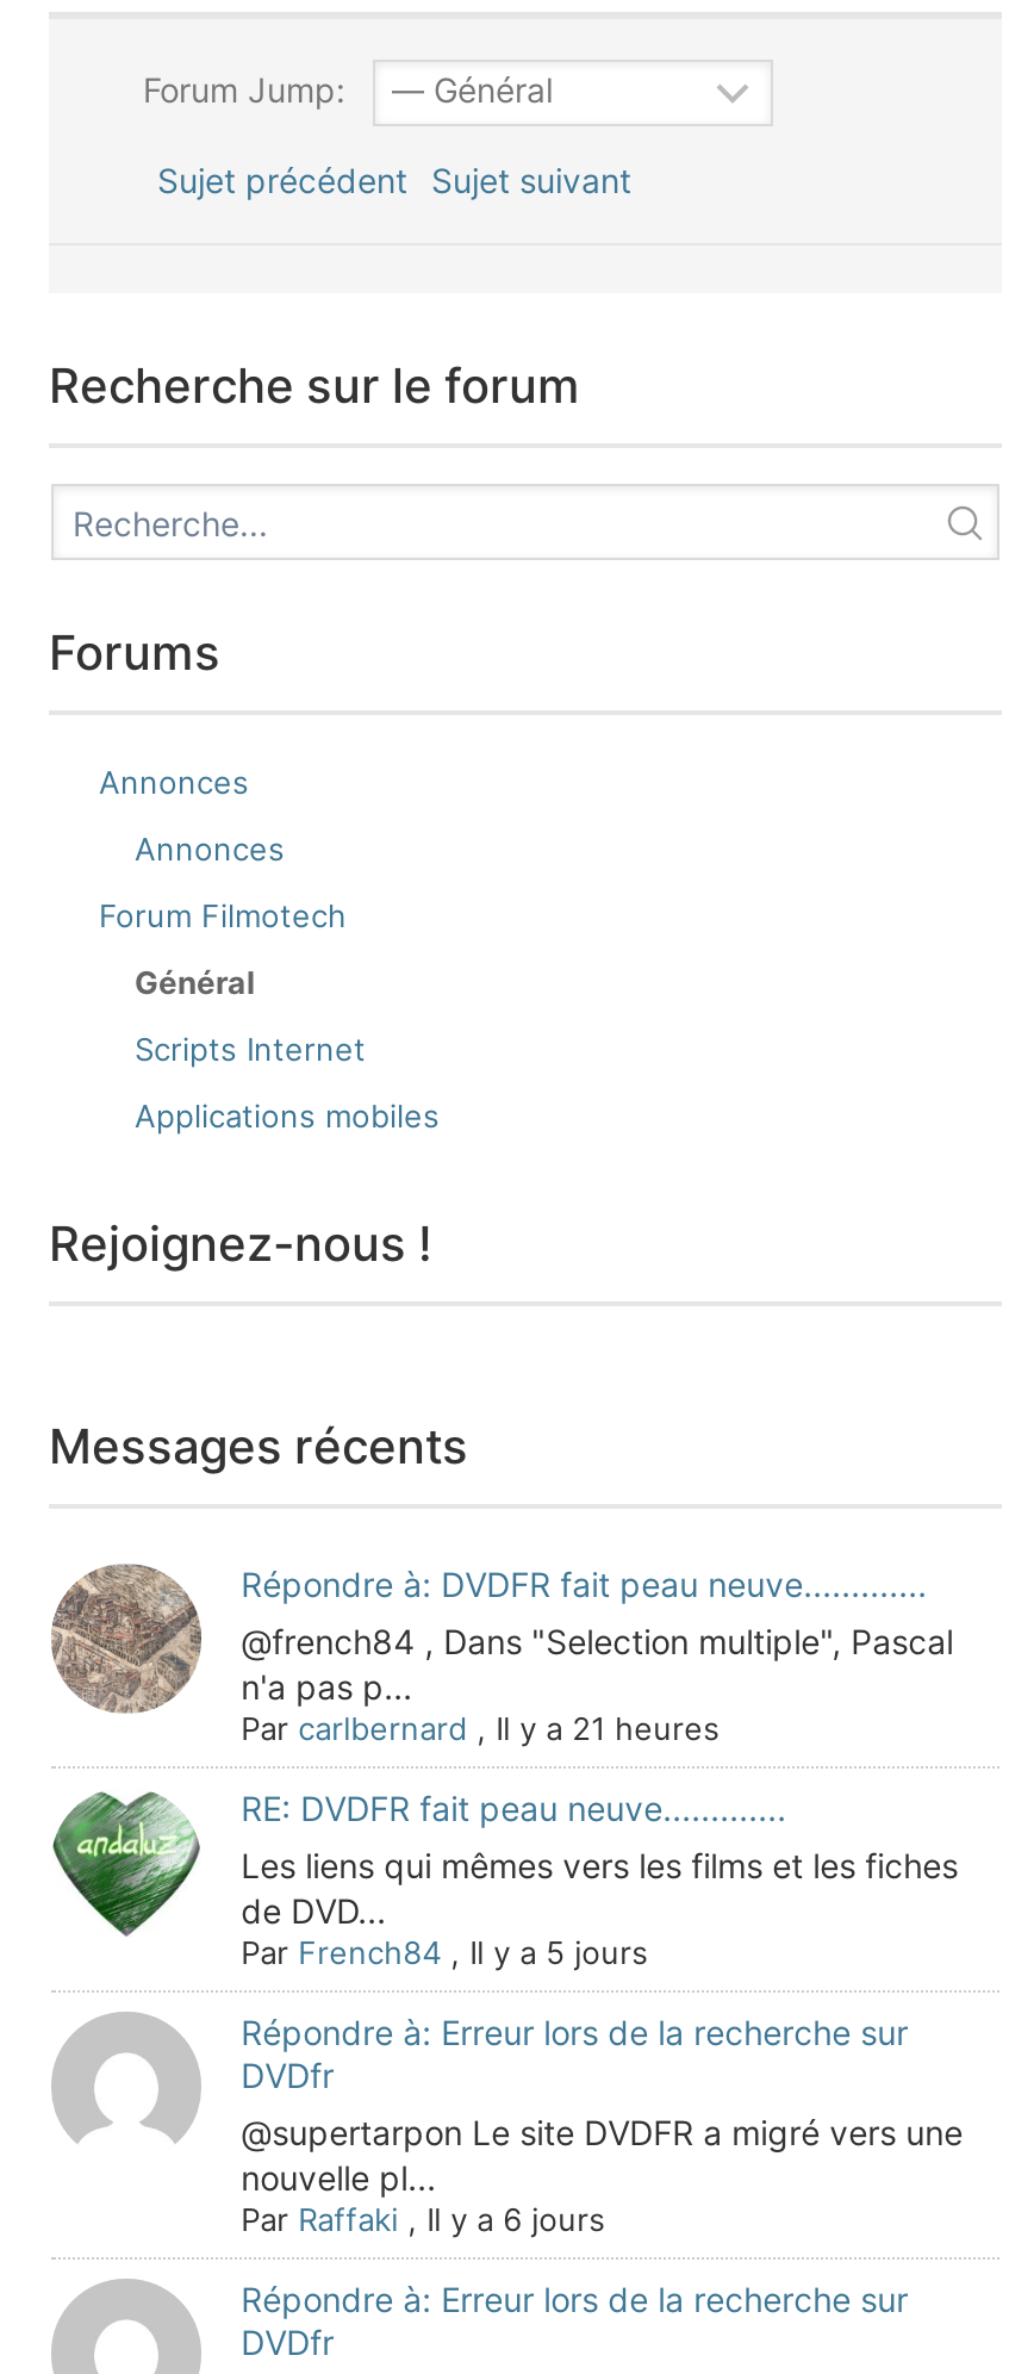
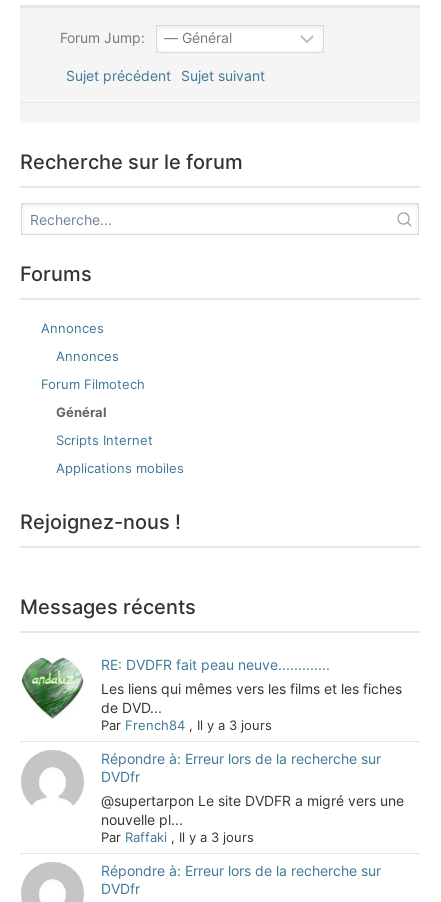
[49,1561,953,1747] [image] | Répondre à: DVDFR fait peau neuve............. | @french84 , Dans "Selection multiple", Pascal | n'a pas p... | Par carlbernard , Il y a 21 heures -> none
[241,1933,648,1971] Par French84 , Il y a 5 jours -> [101,717,272,733] Par French84 , Il y a 3 jours
[241,2200,605,2238] Par Raffaki , Il y a 6 jours -> [101,829,254,845] Par Raffaki , Il y a 3 jours

